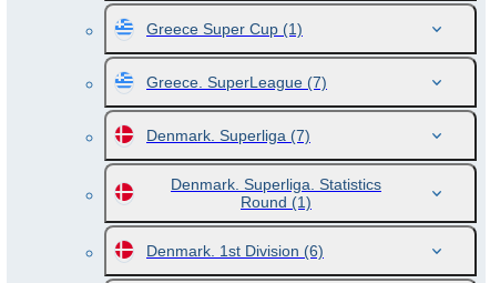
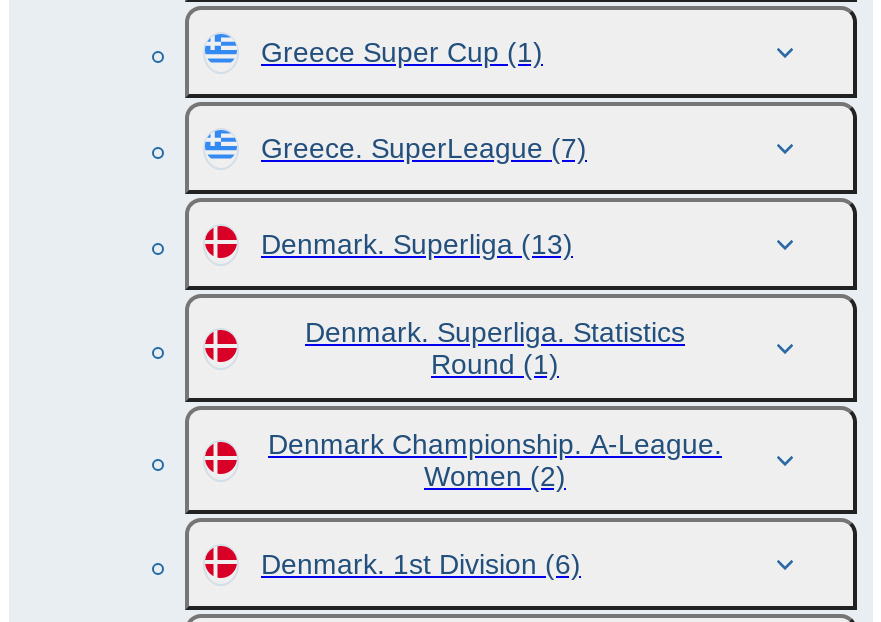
[146,127,310,144] Denmark. Superliga (7) -> [261,228,573,260] Denmark. Superliga (13)
none -> [268,428,722,492] Denmark Championship. A-League. | Women (2)

